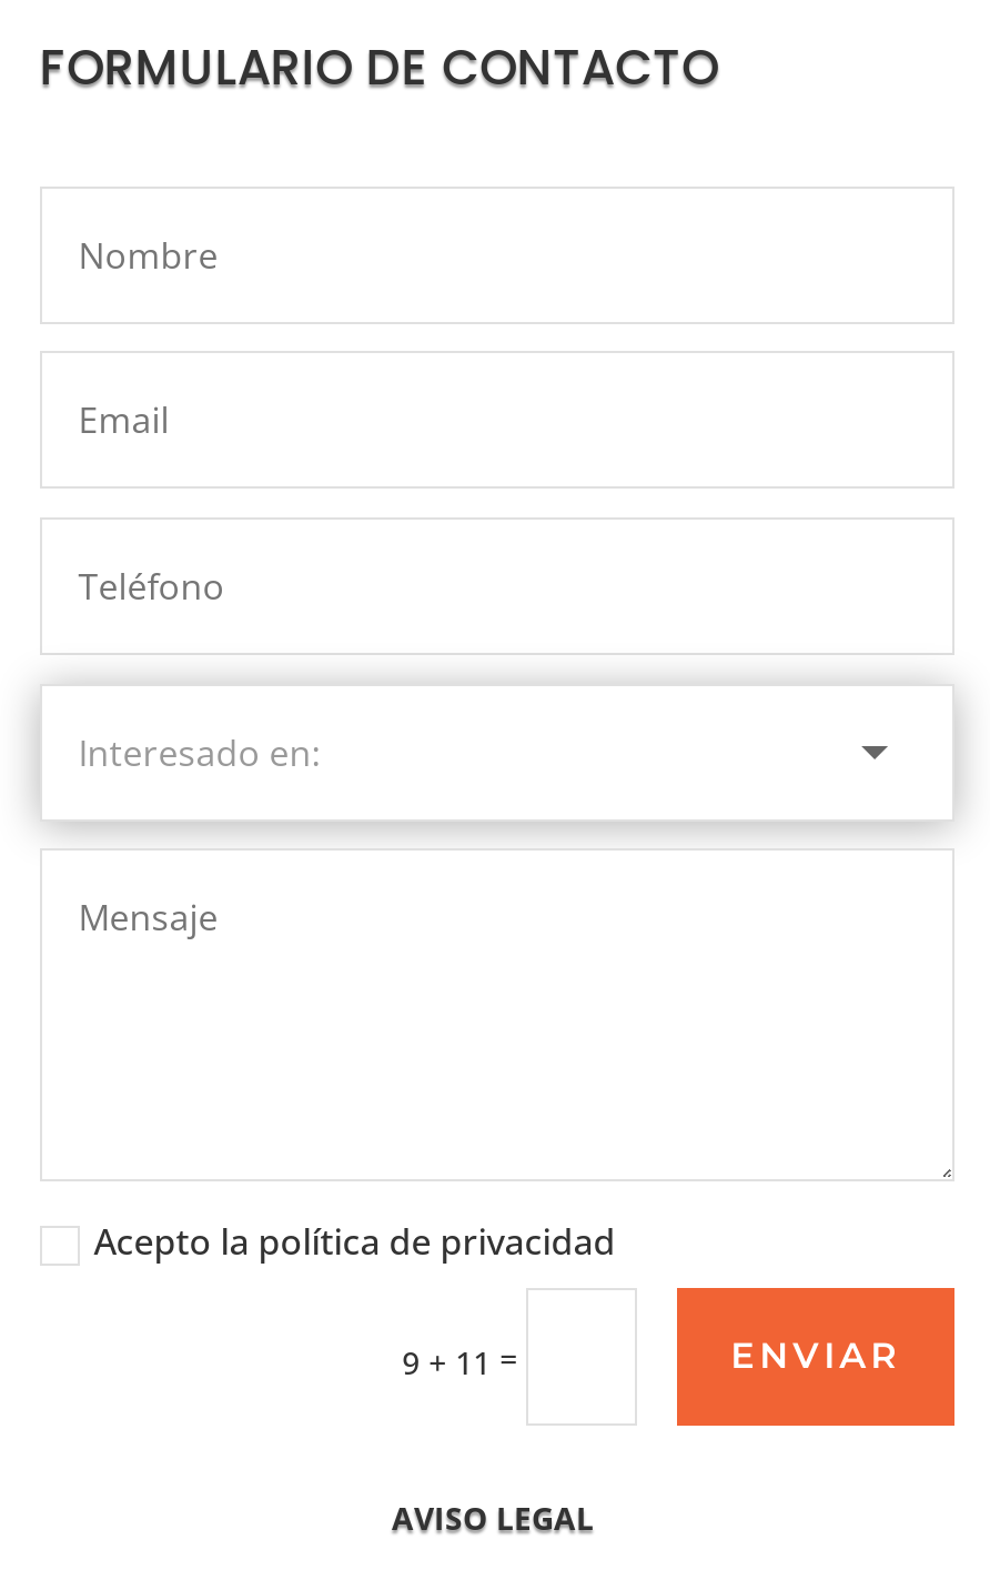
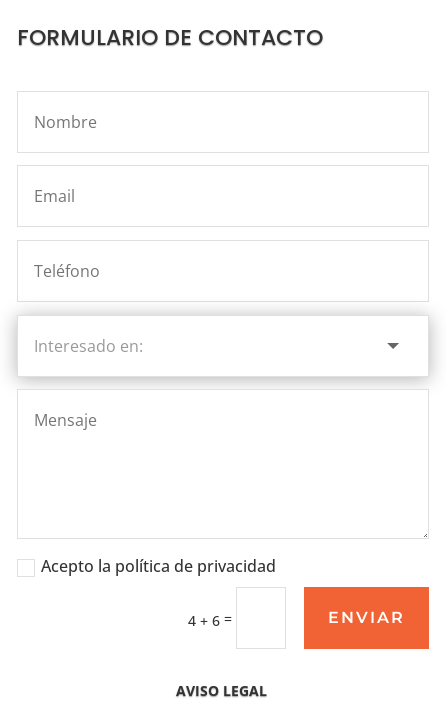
[402,1336,526,1382] 9 + 11 = -> [188,609,236,629] 4 + 6 =

